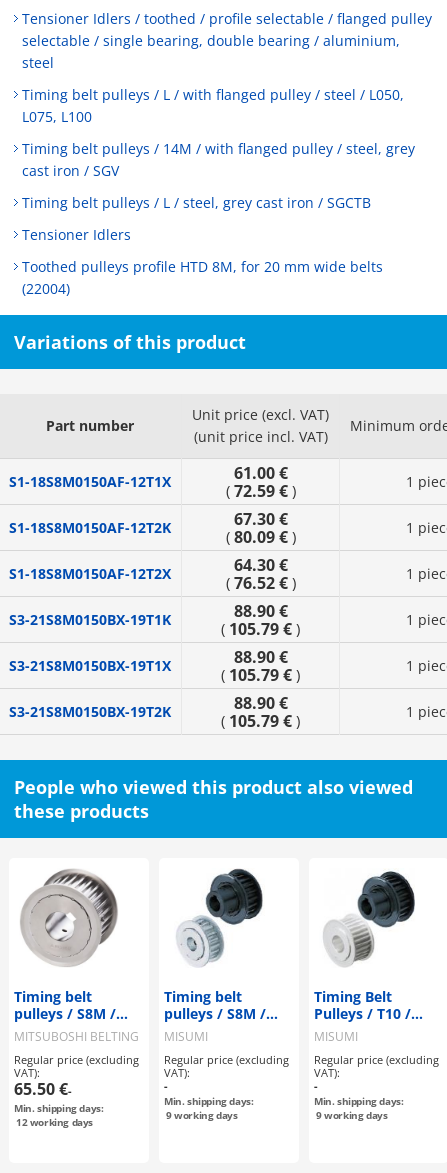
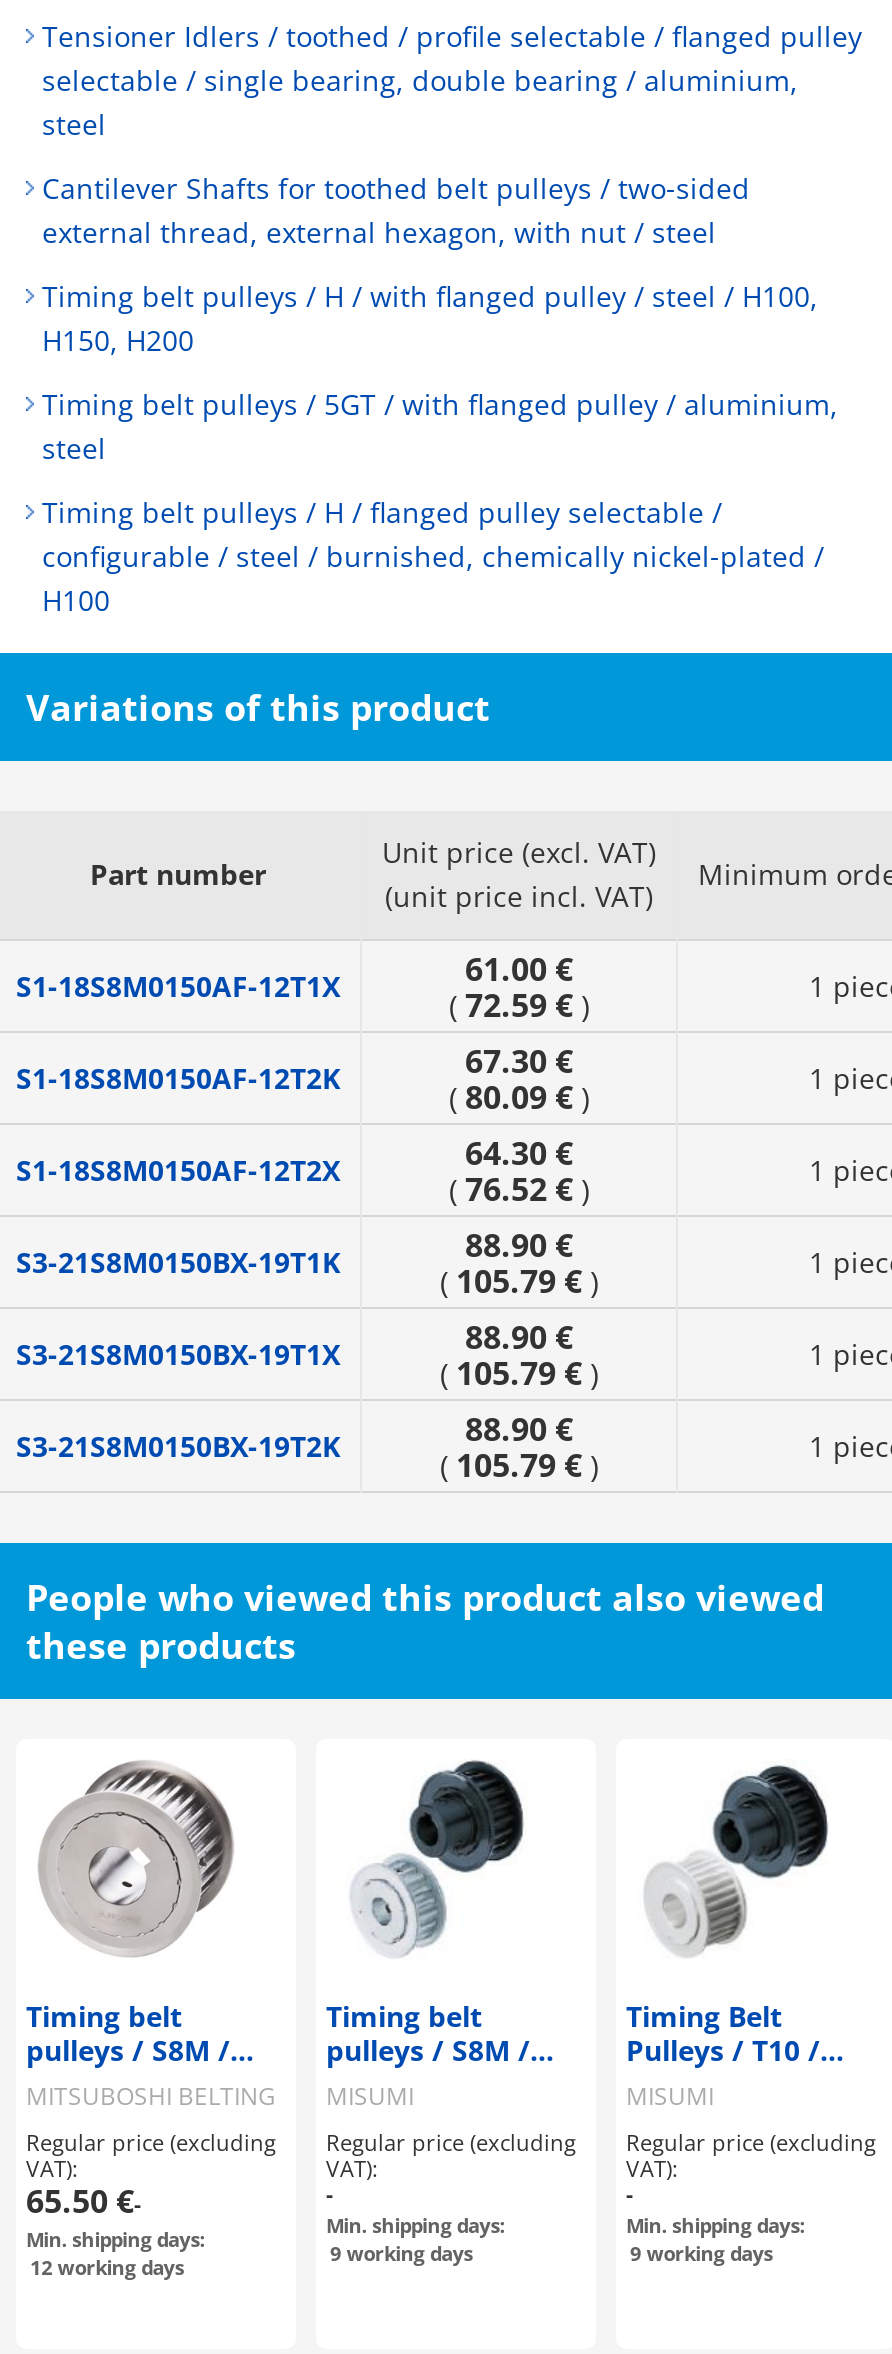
[22,85,415,298] Timing belt pulleys / L / with flanged pulley / steel / L050, | L075, L100 | Timing belt pulleys / 14M / with flanged pulley / steel, grey | cast iron / SGV | Timing belt pulleys / L / steel, grey cast iron / SGCTB | Tensioner Idlers | Toothed pulleys profile HTD 8M, for 20 mm wide belts | (22004) -> [42,169,838,619] Cantilever Shafts for toothed belt pulleys / two-sided | external thread, external hexagon, with nut / steel | Timing belt pulleys / H / with flanged pulley / steel / H100, | H150, H200 | Timing belt pulleys / 5GT / with flanged pulley / aluminium, | steel | Timing belt pulleys / H / flanged pulley selectable / | configurable / steel / burnished, chemically nickel-plated / | H100

